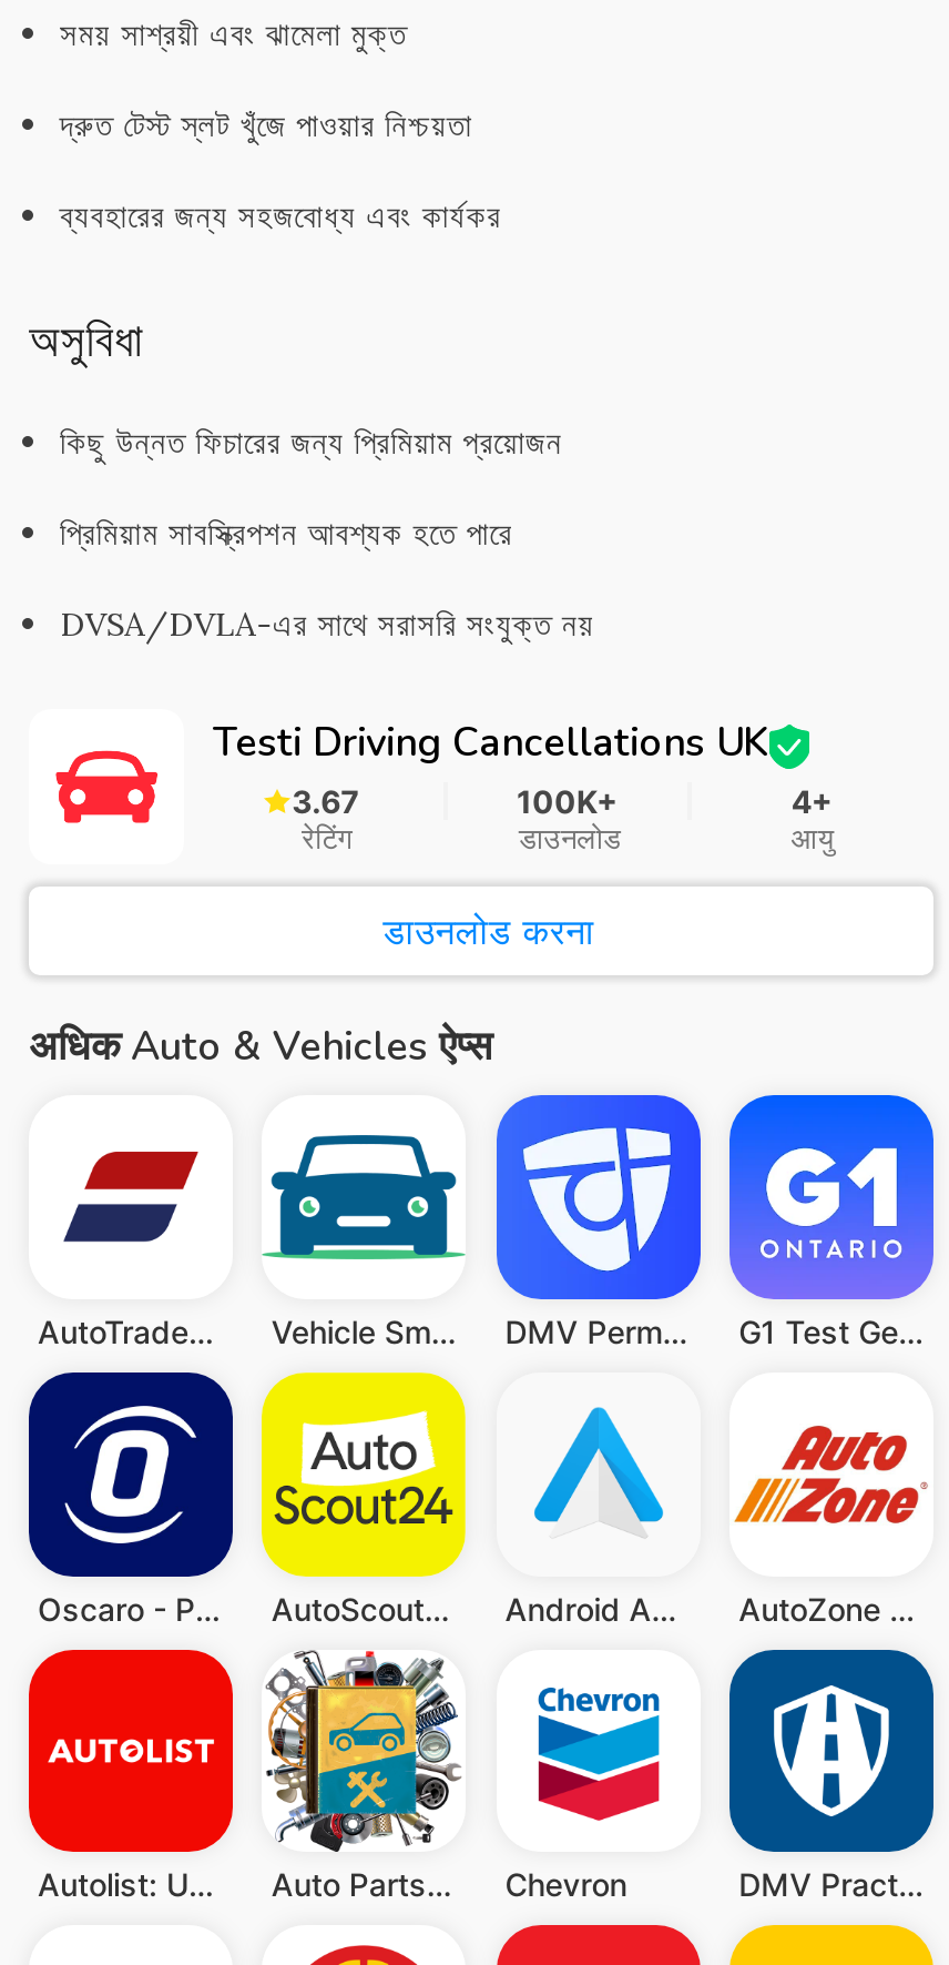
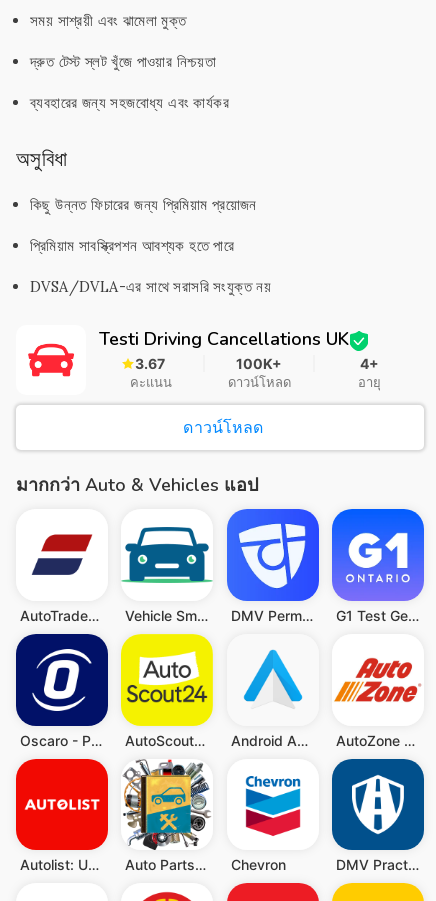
[302,820,353,855] रेटिंग -> [130,374,172,390] คะแนน
[519,820,621,855] डाउनलोड -> [228,374,291,390] ดาวน์โหลด
[791,820,833,855] आयु -> [358,374,381,390] อายุ
[383,909,595,953] डाउनलोड करना -> [183,417,264,437] ดาวน์โหลด
[29,1020,492,1073] अधिक Auto & Vehicles ऐप्स -> [16,473,258,497] มากกว่า Auto & Vehicles แอป

